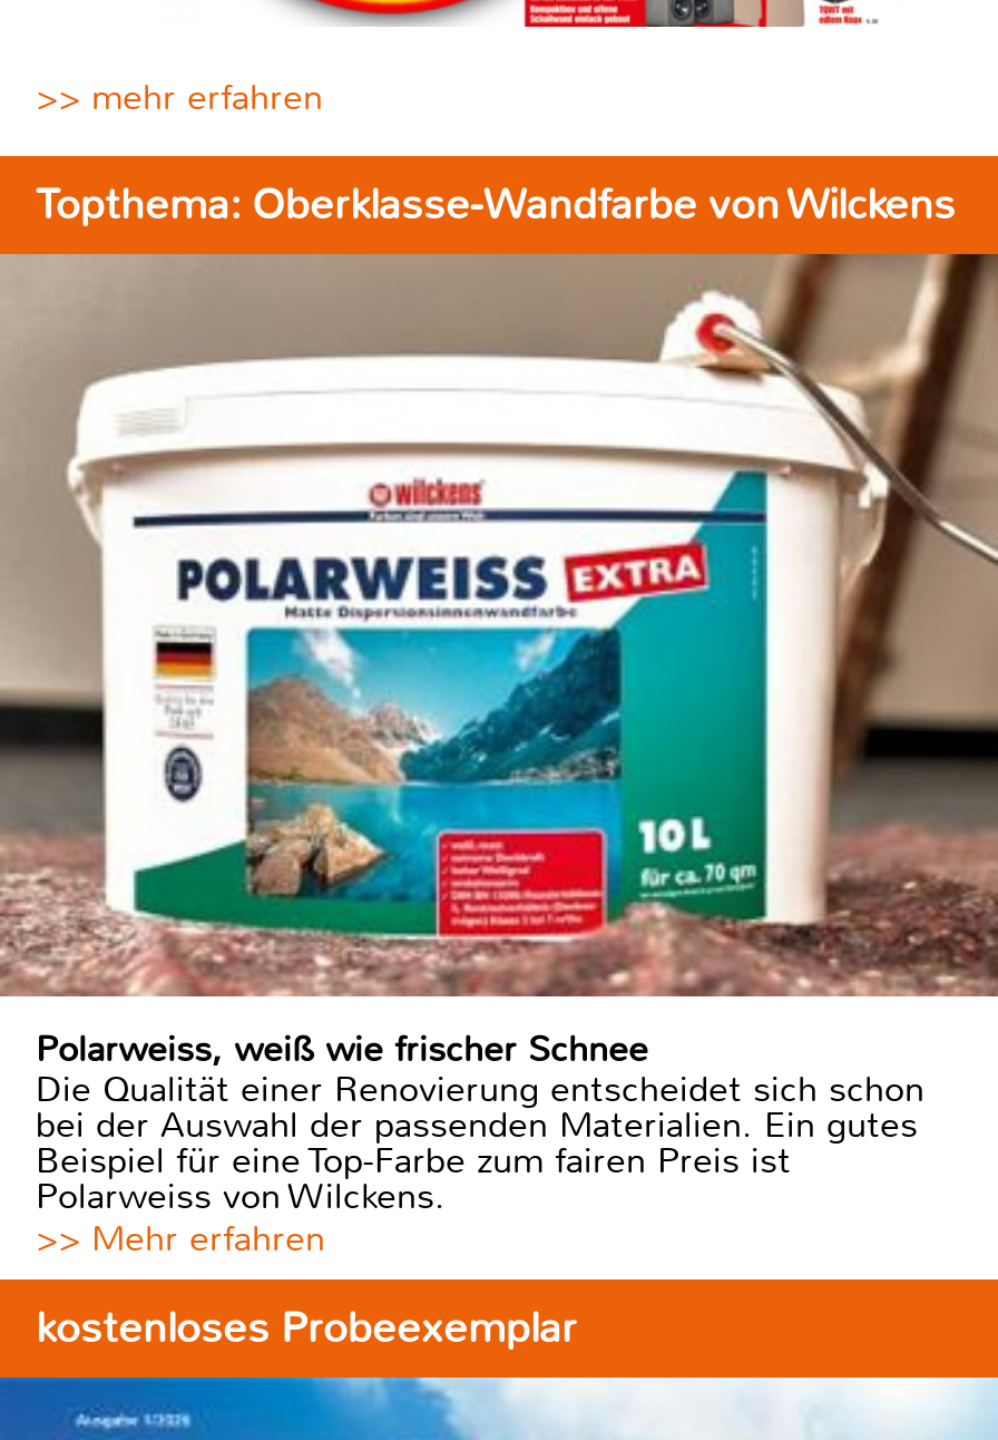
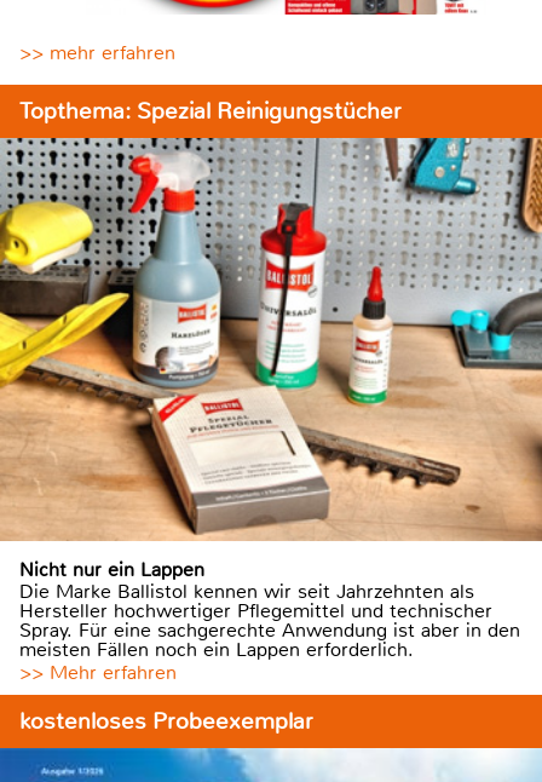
[36,177,956,233] Topthema: Oberklasse-Wandfarbe von Wilckens -> [19,96,402,126] Topthema: Spezial Reinigungstücher
[7,252,991,1220] [image] | Polarweiss, weiß wie frischer Schnee | Die Qualität einer Renovierung entscheidet sich schon | bei der Auswahl der passenden Materialien. Ein gutes | Beispiel für eine Top-Farbe zum fairen Preis ist | Polarweiss von Wilckens. -> [4,137,538,662] [image] | Nicht nur ein Lappen | Die Marke Ballistol kennen wir seit Jahrzehnten als | Hersteller hochwertiger Pflegemittel und technischer | Spray. Für eine sachgerechte Anwendung ist aber in den | meisten Fällen noch ein Lappen erforderlich.

